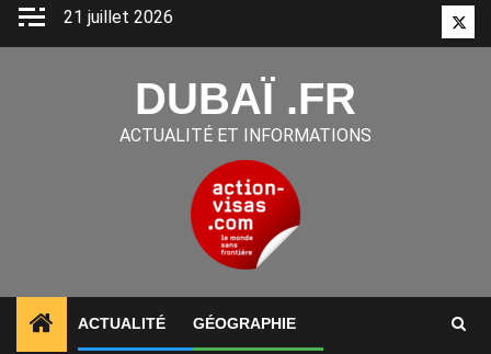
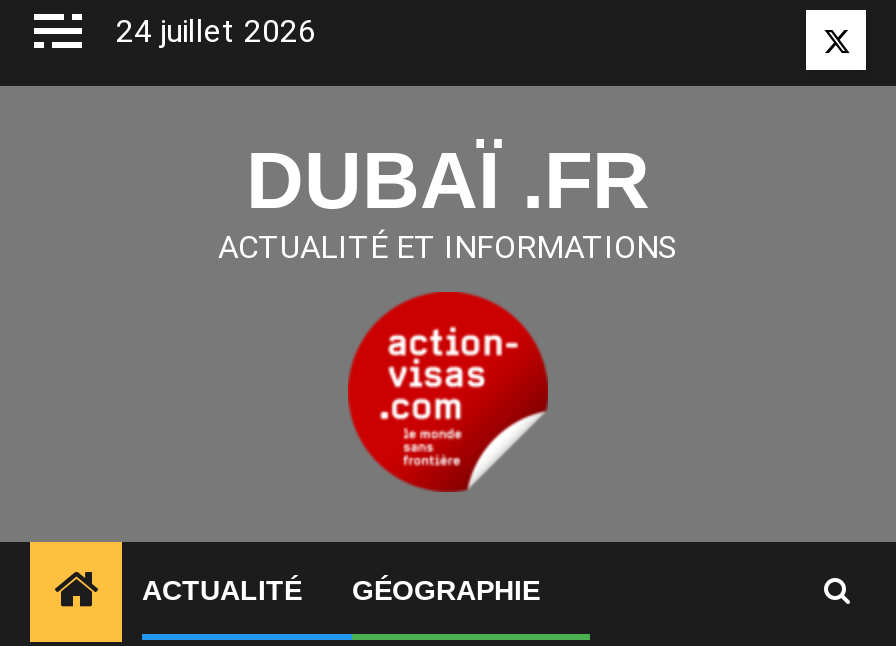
[64,7,173,27] 21 juillet 2026 -> [116,12,316,50] 24 juillet 2026

